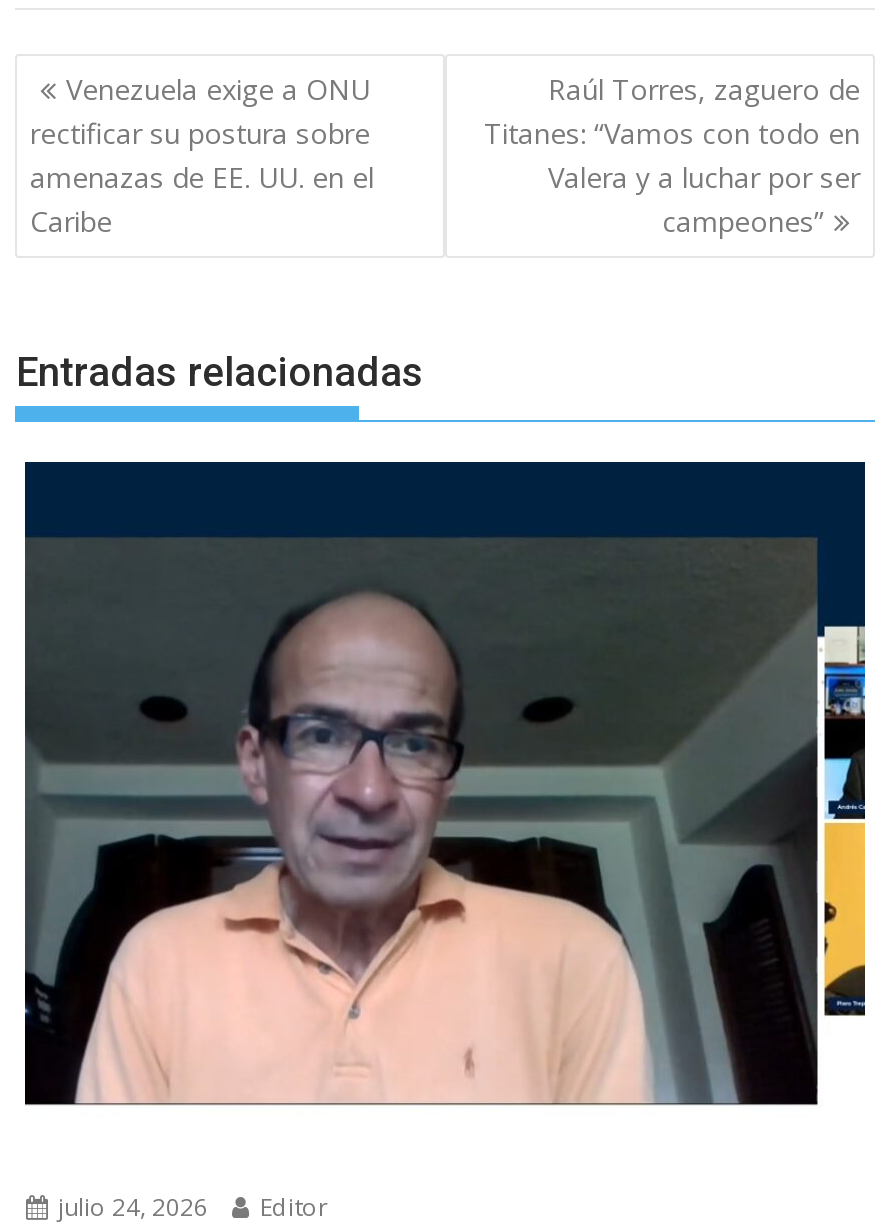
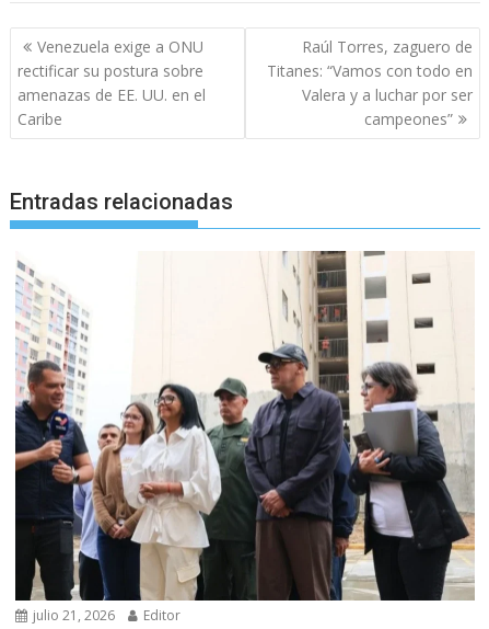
[23,460,867,1224] [image] | julio 24, 2026 Editor -> [14,250,476,625] [image] | julio 21, 2026 Editor

